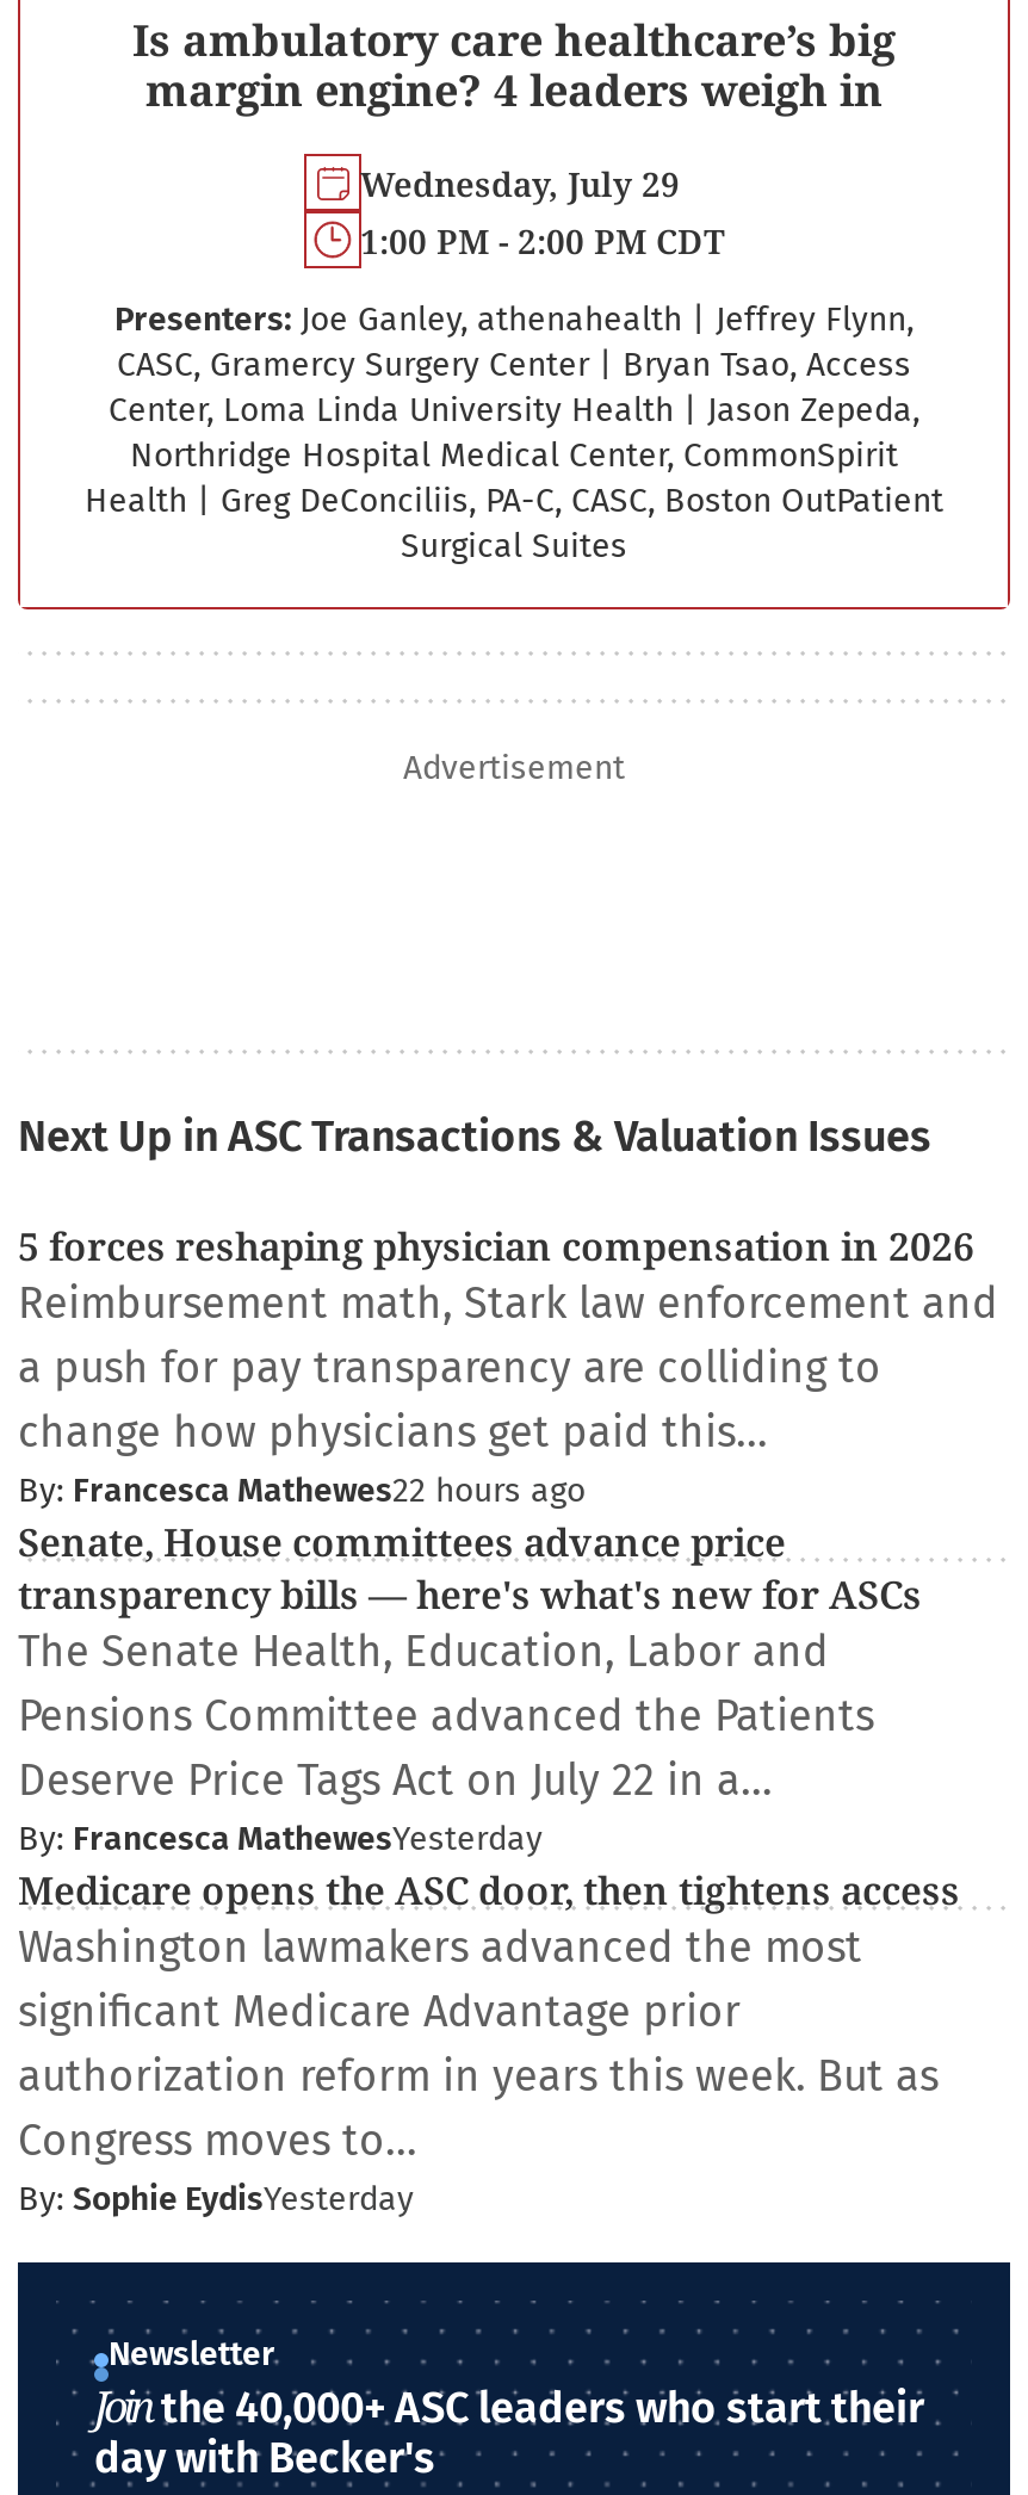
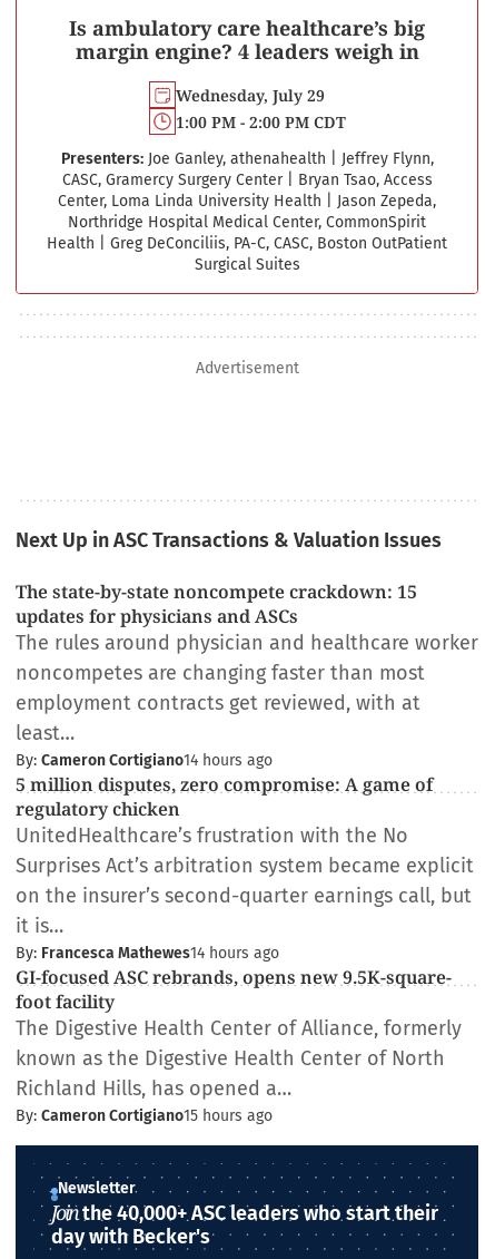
[18,1220,998,2220] 5 forces reshaping physician compensation in 2026 | Reimbursement math, Stark law enforcement and | a push for pay transparency are colliding to | change how physicians get paid this… | By: Francesca Mathewes22 hours ago | Senate, House committees advance price | transparency bills — here's what's new for ASCs | The Senate Health, Education, Labor and | Pensions Committee advanced the Patients | Deserve Price Tags Act on July 22 in a… | By: Francesca MathewesYesterday | Medicare opens the ASC door, then tightens access | Washington lawmakers advanced the most | significant Medicare Advantage prior | authorization reform in years this week. But as | Congress moves to… | By: Sophie EydisYesterday -> [16,579,478,1125] The state-by-state noncompete crackdown: 15 | updates for physicians and ASCs | The rules around physician and healthcare worker | noncompetes are changing faster than most | employment contracts get reviewed, with at | least… | By: Cameron Cortigiano14 hours ago | 5 million disputes, zero compromise: A game of | regulatory chicken | UnitedHealthcare’s frustration with the No | Surprises Act’s arbitration system became explicit | on the insurer’s second-quarter earnings call, but | it is… | By: Francesca Mathewes14 hours ago | GI-focused ASC rebrands, opens new 9.5K-square- | foot facility | The Digestive Health Center of Alliance, formerly | known as the Digestive Health Center of North | Richland Hills, has opened a… | By: Cameron Cortigiano15 hours ago

